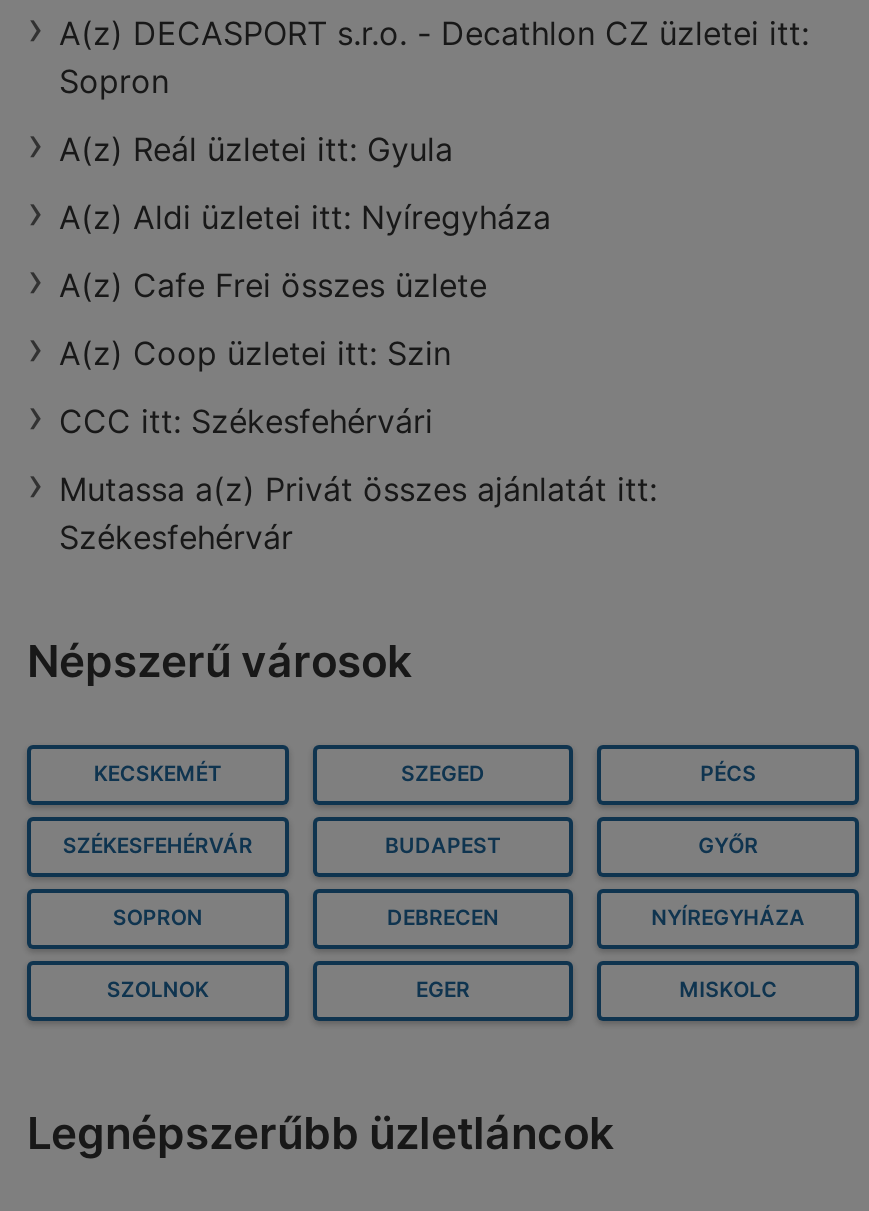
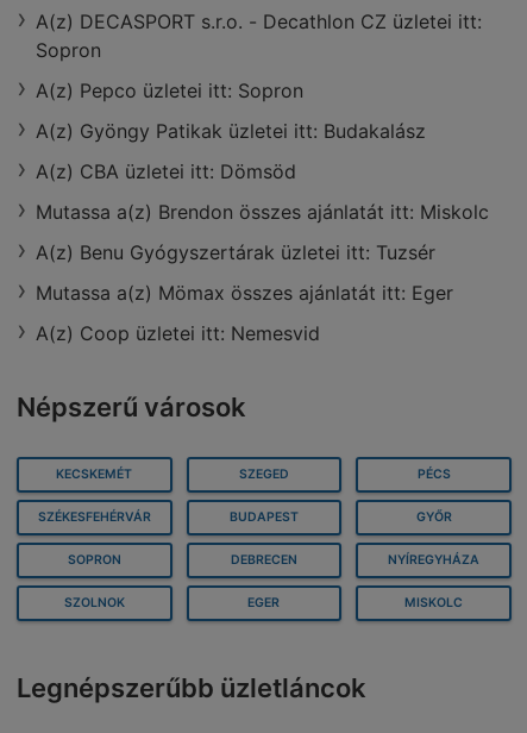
[59,129,657,557] A(z) Reál üzletei itt: Gyula | A(z) Aldi üzletei itt: Nyíregyháza | A(z) Cafe Frei összes üzlete | A(z) Coop üzletei itt: Szin | CCC itt: Székesfehérvári | Mutassa a(z) Privát összes ajánlatát itt: | Székesfehérvár -> [36,78,489,345] A(z) Pepco üzletei itt: Sopron | A(z) Gyöngy Patikak üzletei itt: Budakalász | A(z) CBA üzletei itt: Dömsöd | Mutassa a(z) Brendon összes ajánlatát itt: Miskolc | A(z) Benu Gyógyszertárak üzletei itt: Tuzsér | Mutassa a(z) Mömax összes ajánlatát itt: Eger | A(z) Coop üzletei itt: Nemesvid

